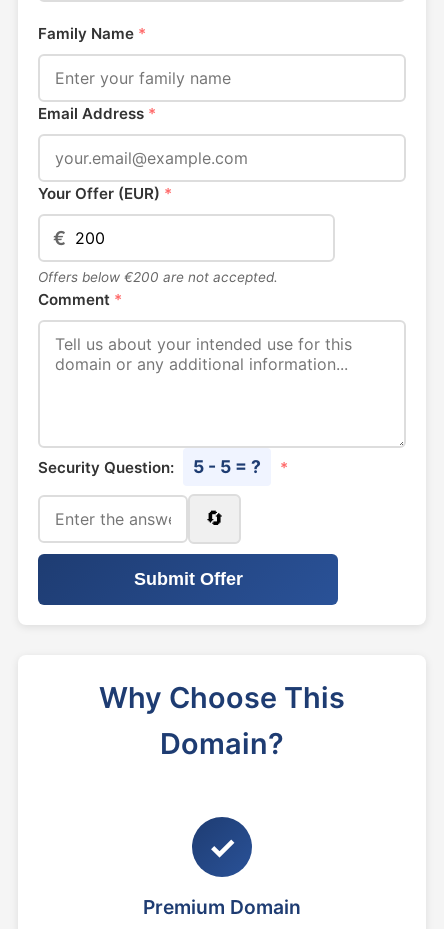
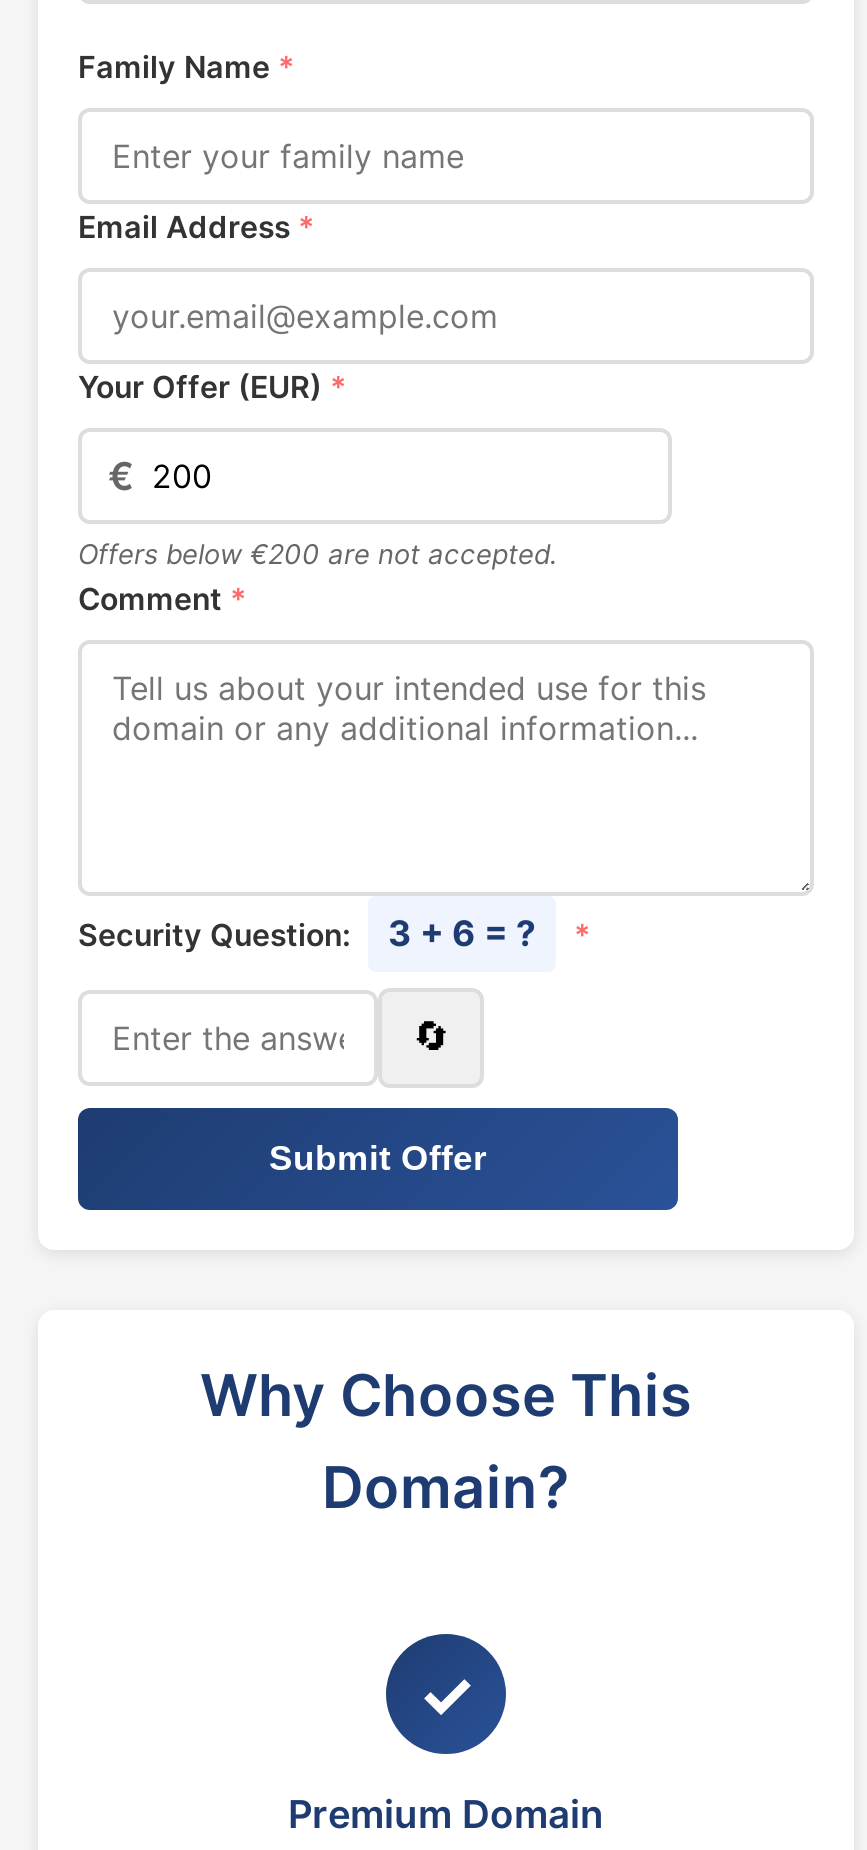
[193,456,261,477] 5 - 5 = ? -> [388,912,536,954] 3 + 6 = ?

